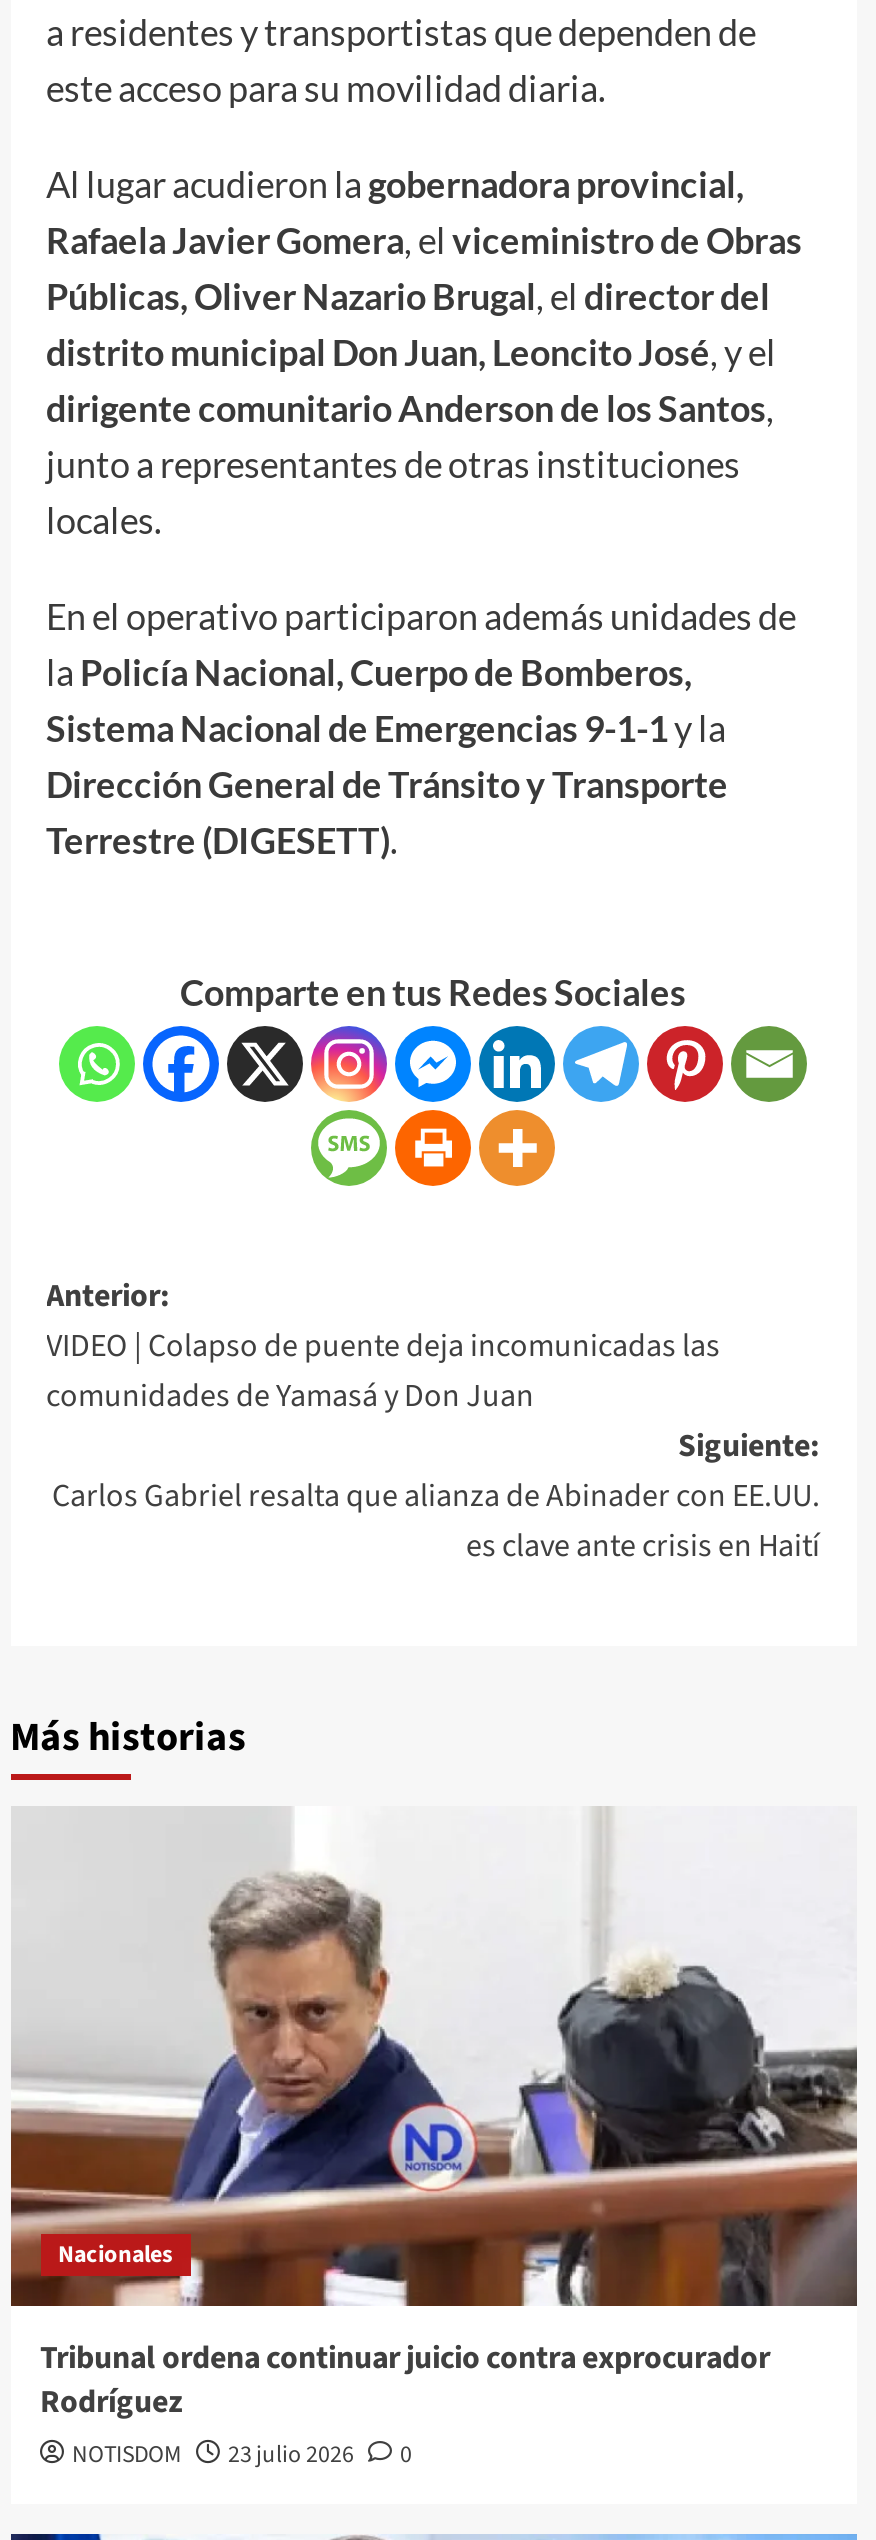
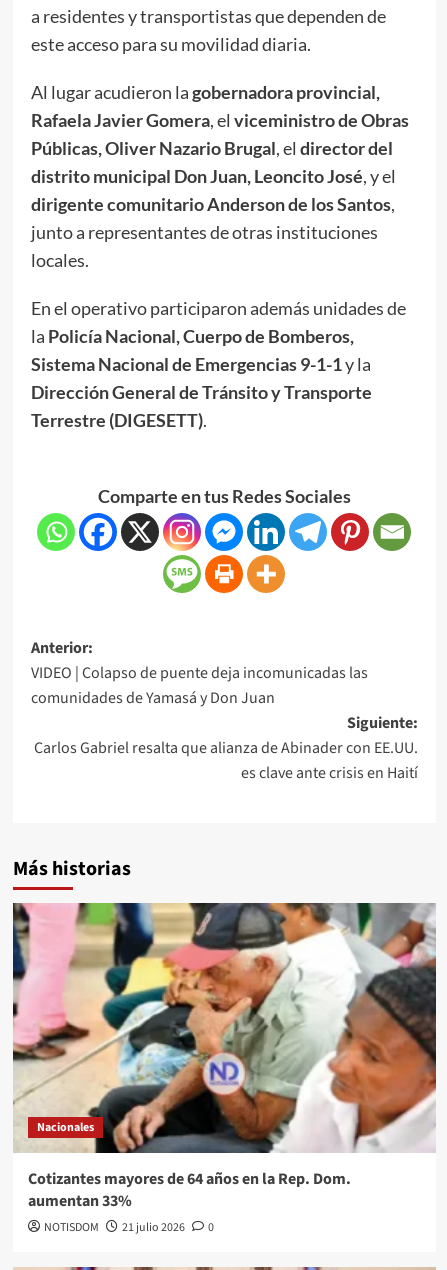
[9,1806,859,2423] [image] | Tribunal ordena continuar juicio contra exprocurador | Rodríguez -> [12,902,437,1211] [image] | Cotizantes mayores de 64 años en la Rep. Dom. | aumentan 33%
[72,2437,412,2471] NOTISDOM 23 julio 2026 0 -> [43,1218,213,1235] NOTISDOM 21 julio 2026 0

